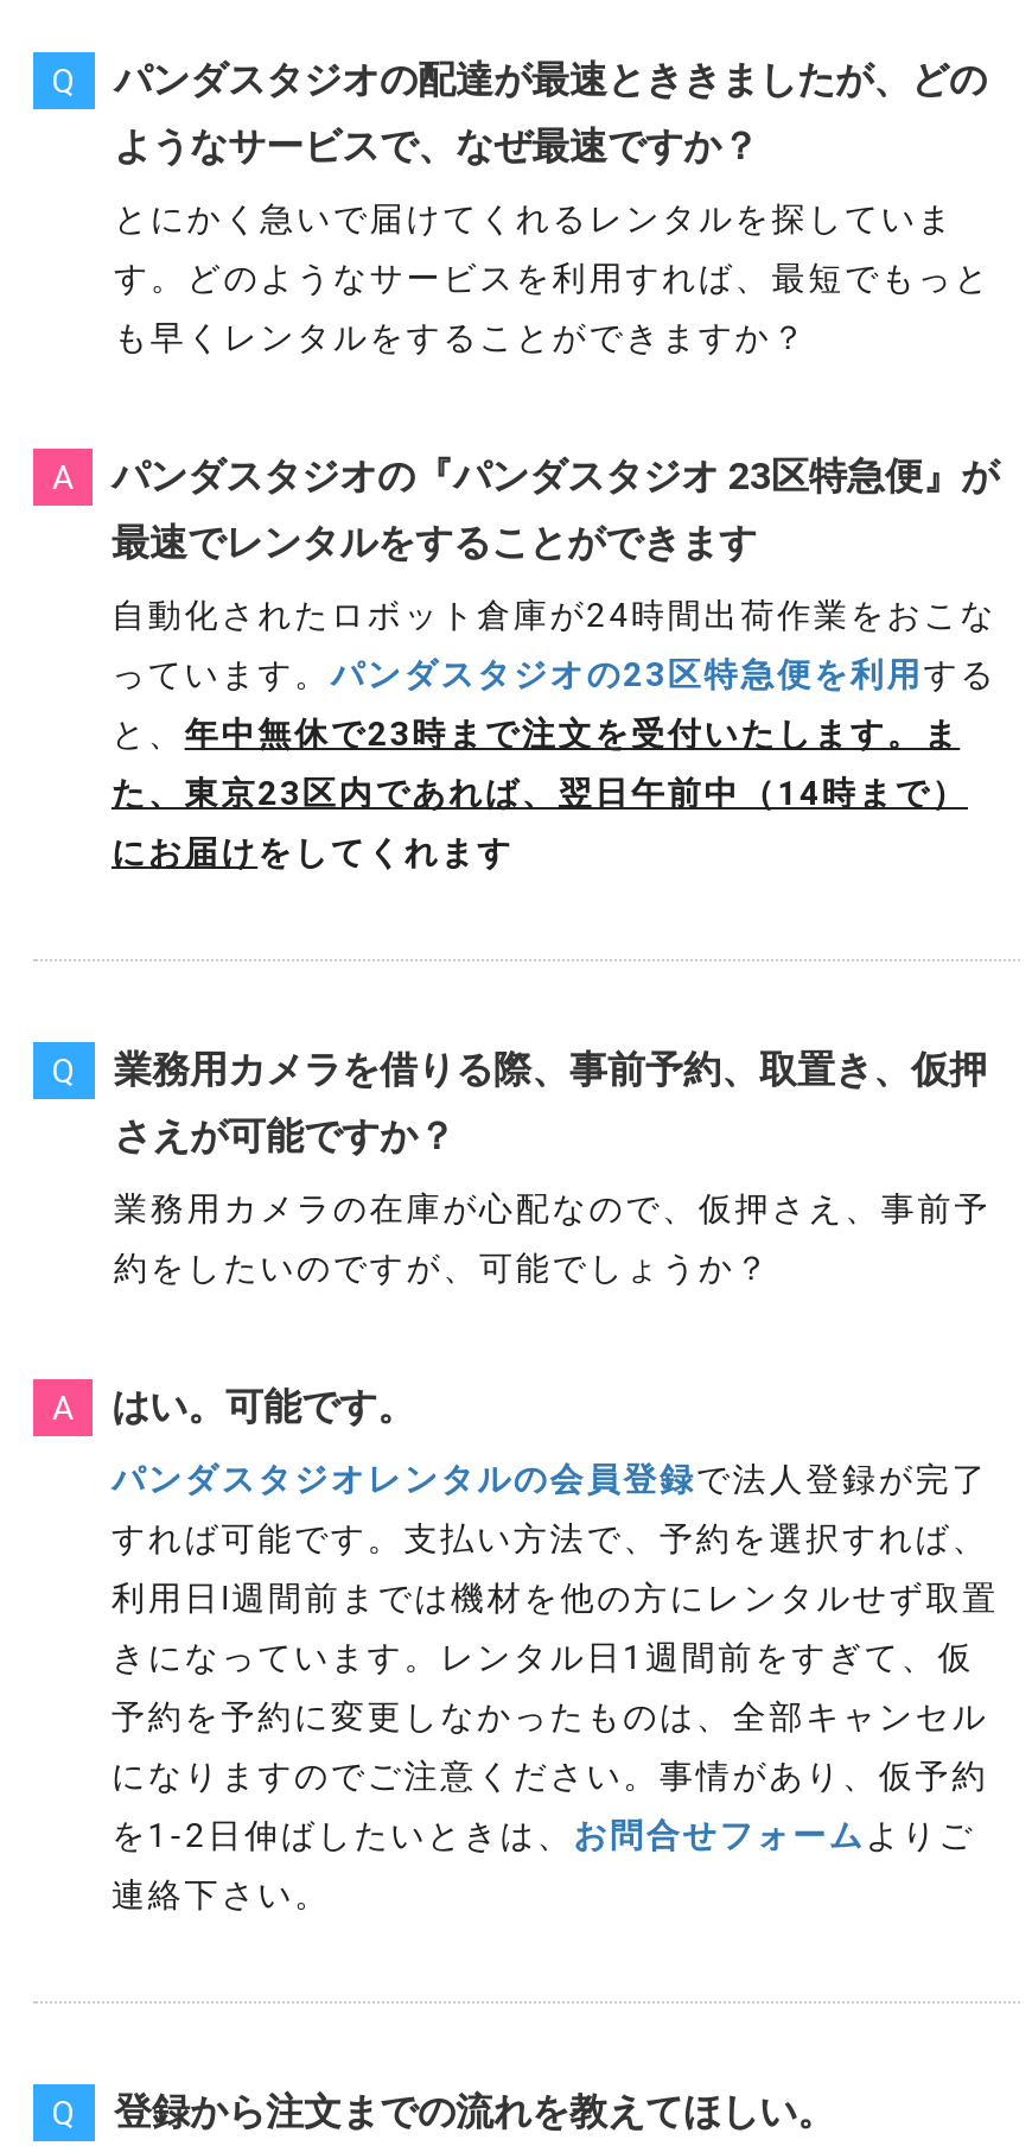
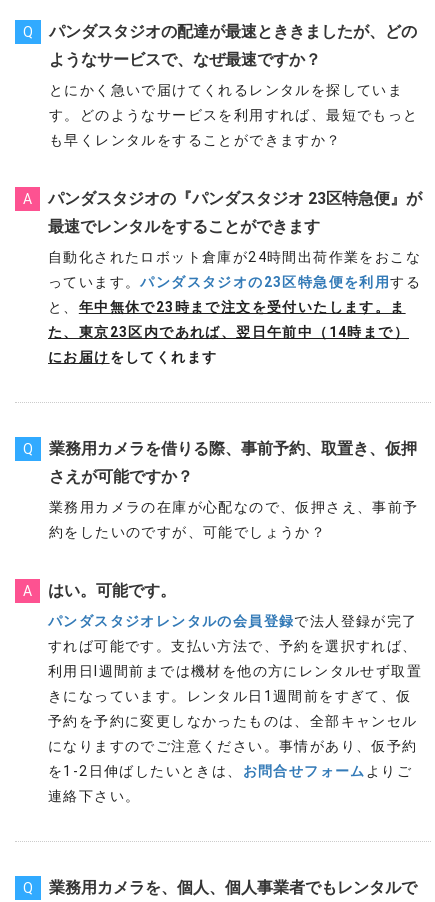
[114,2089,835,2134] 登録から注文までの流れを教えてほしい。 -> [49,878,417,897] 業務用カメラを、個人、個人事業者でもレンタルで

